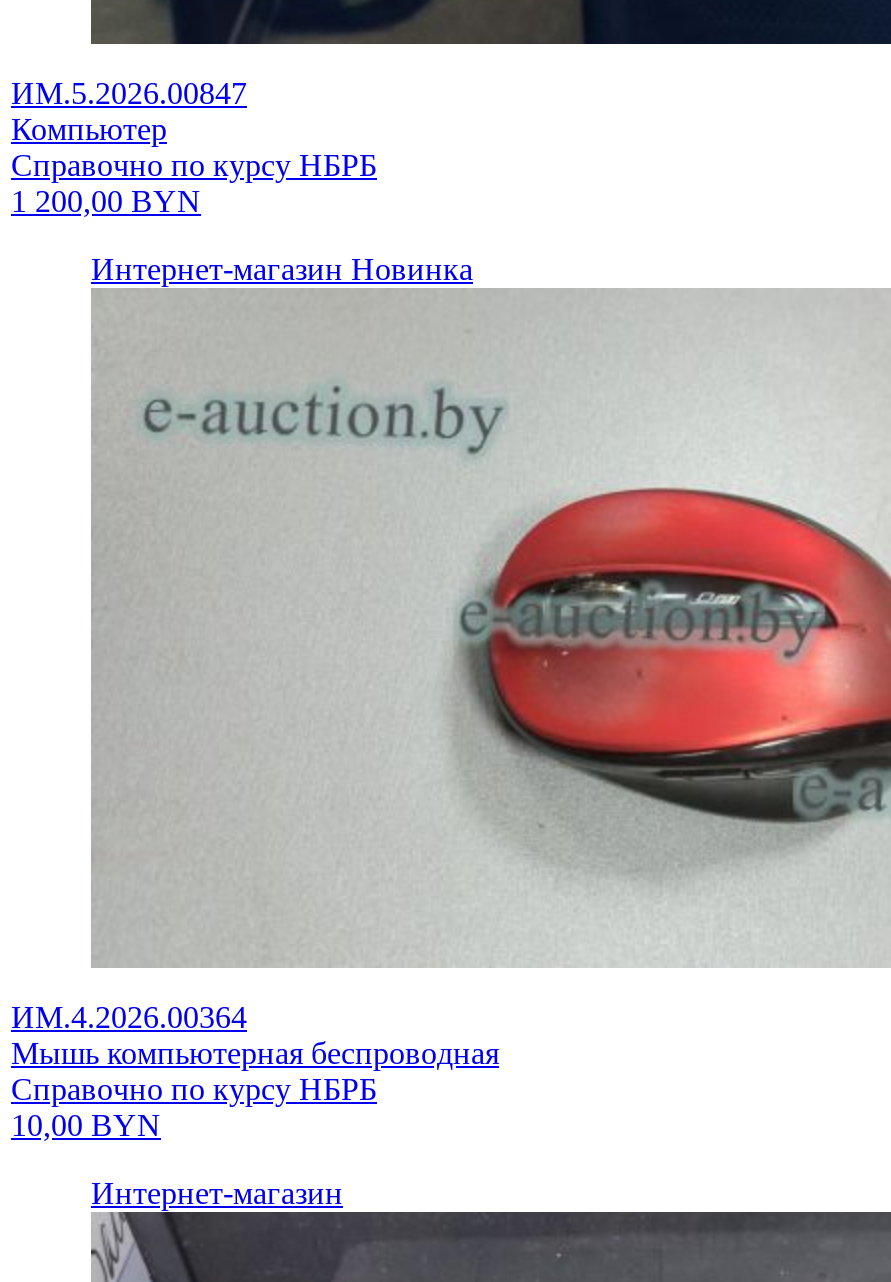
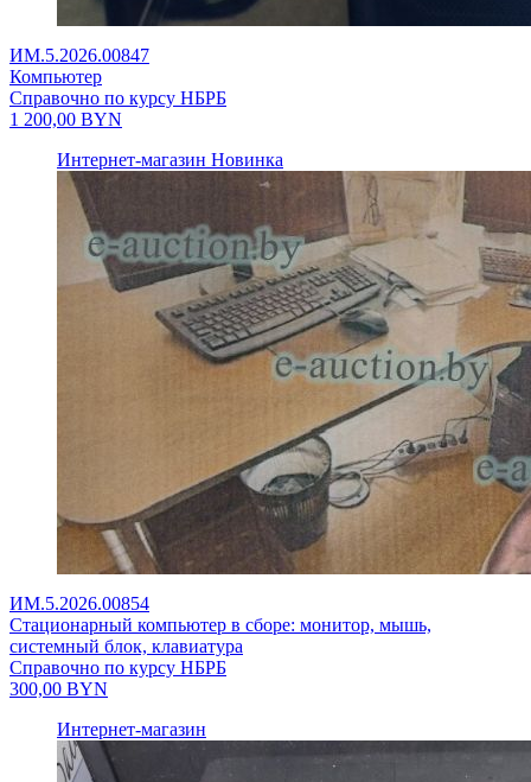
[11,290,885,1070] [image] | ИМ.4.2026.00364 | Мышь компьютерная беспроводная -> [9,171,527,656] [image] | ИМ.5.2026.00854 | Стационарный компьютер в сборе: монитор, мышь, | системный блок, клавиатура
[11,1108,161,1142] 10,00 BYN -> [9,679,108,699] 300,00 BYN

